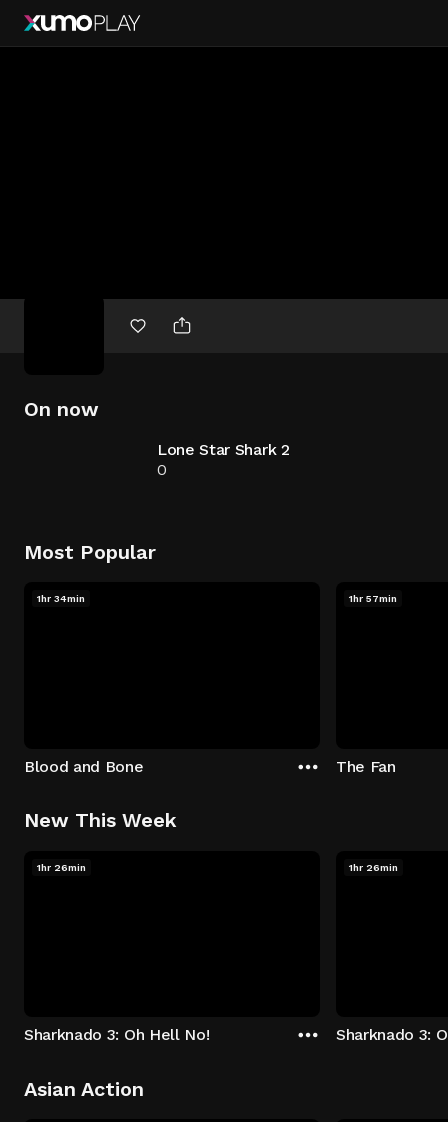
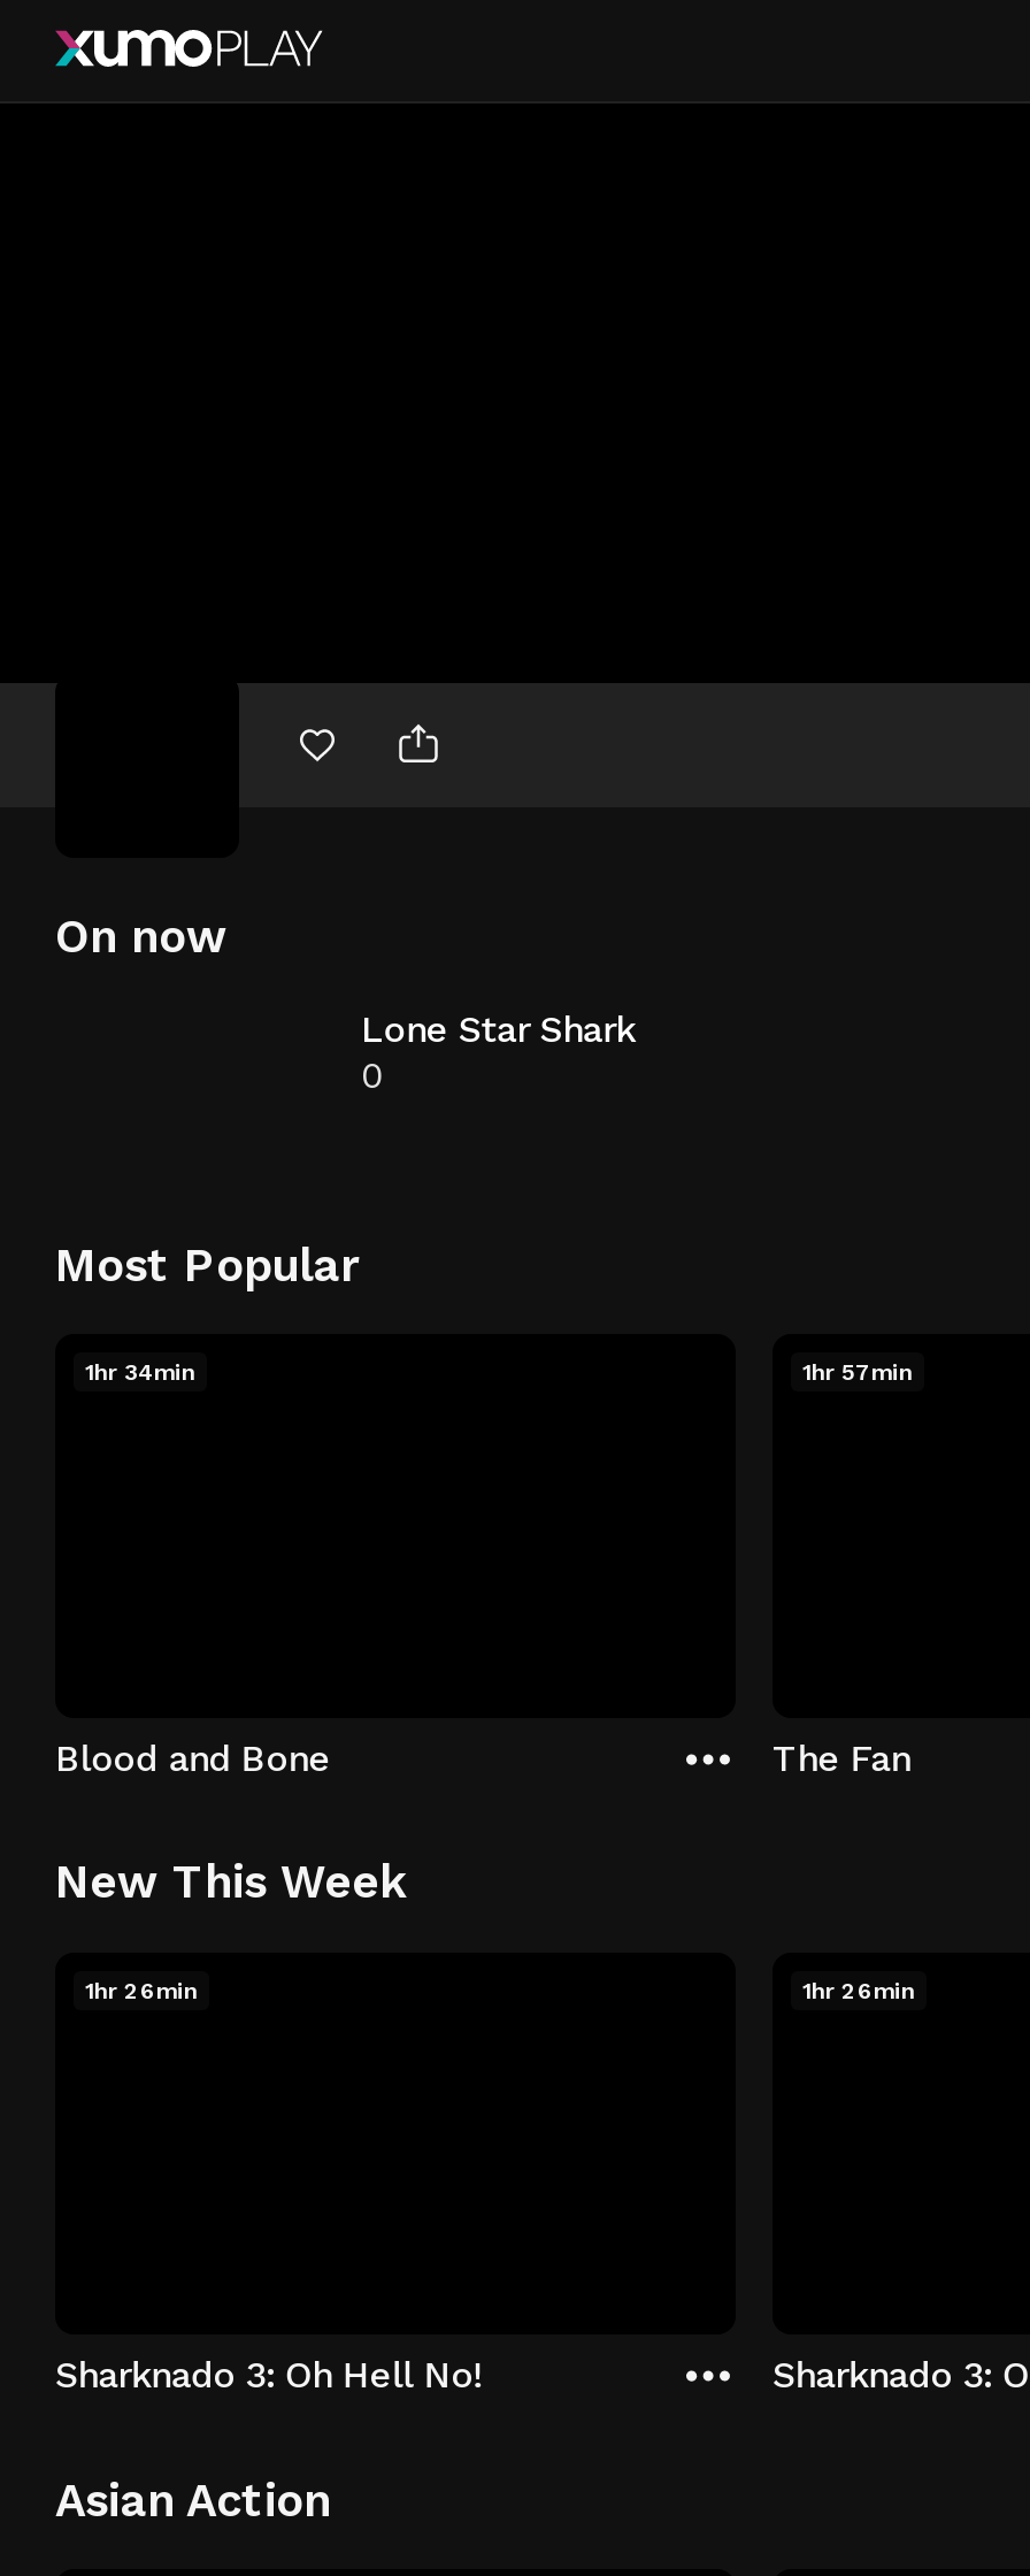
[157,440,290,459] Lone Star Shark 2 -> [361,1007,635,1051] Lone Star Shark

